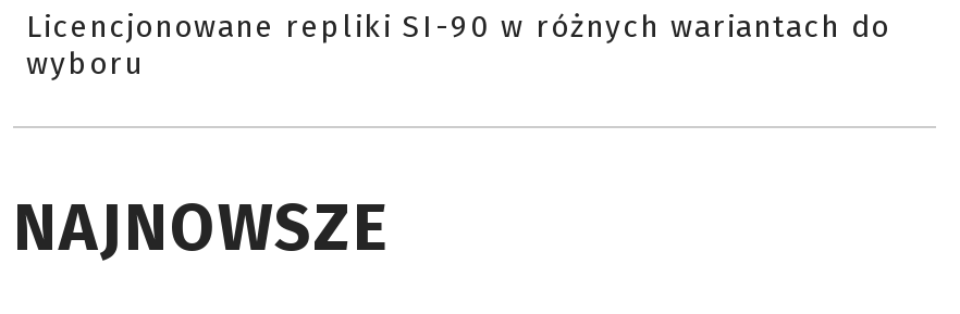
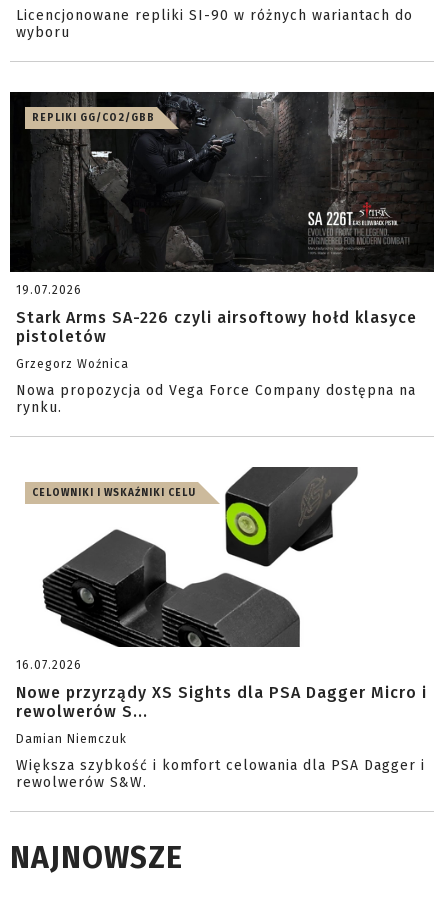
none -> [9,91,435,273] [image] | REPLIKI GG/CO2/GBB
none -> [16,283,417,416] 19.07.2026 | Stark Arms SA-226 czyli airsoftowy hołd klasyce | pistoletów | Grzegorz Woźnica | Nowa propozycja od Vega Force Company dostępna na | rynku.
none -> [16,658,427,791] 16.07.2026 | Nowe przyrządy XS Sights dla PSA Dagger Micro i | rewolwerów S... | Damian Niemczuk | Większa szybkość i komfort celowania dla PSA Dagger i | rewolwerów S&W.
none -> [32,466,359,648] [image] | CELOWNIKI I WSKAŹNIKI CELU

